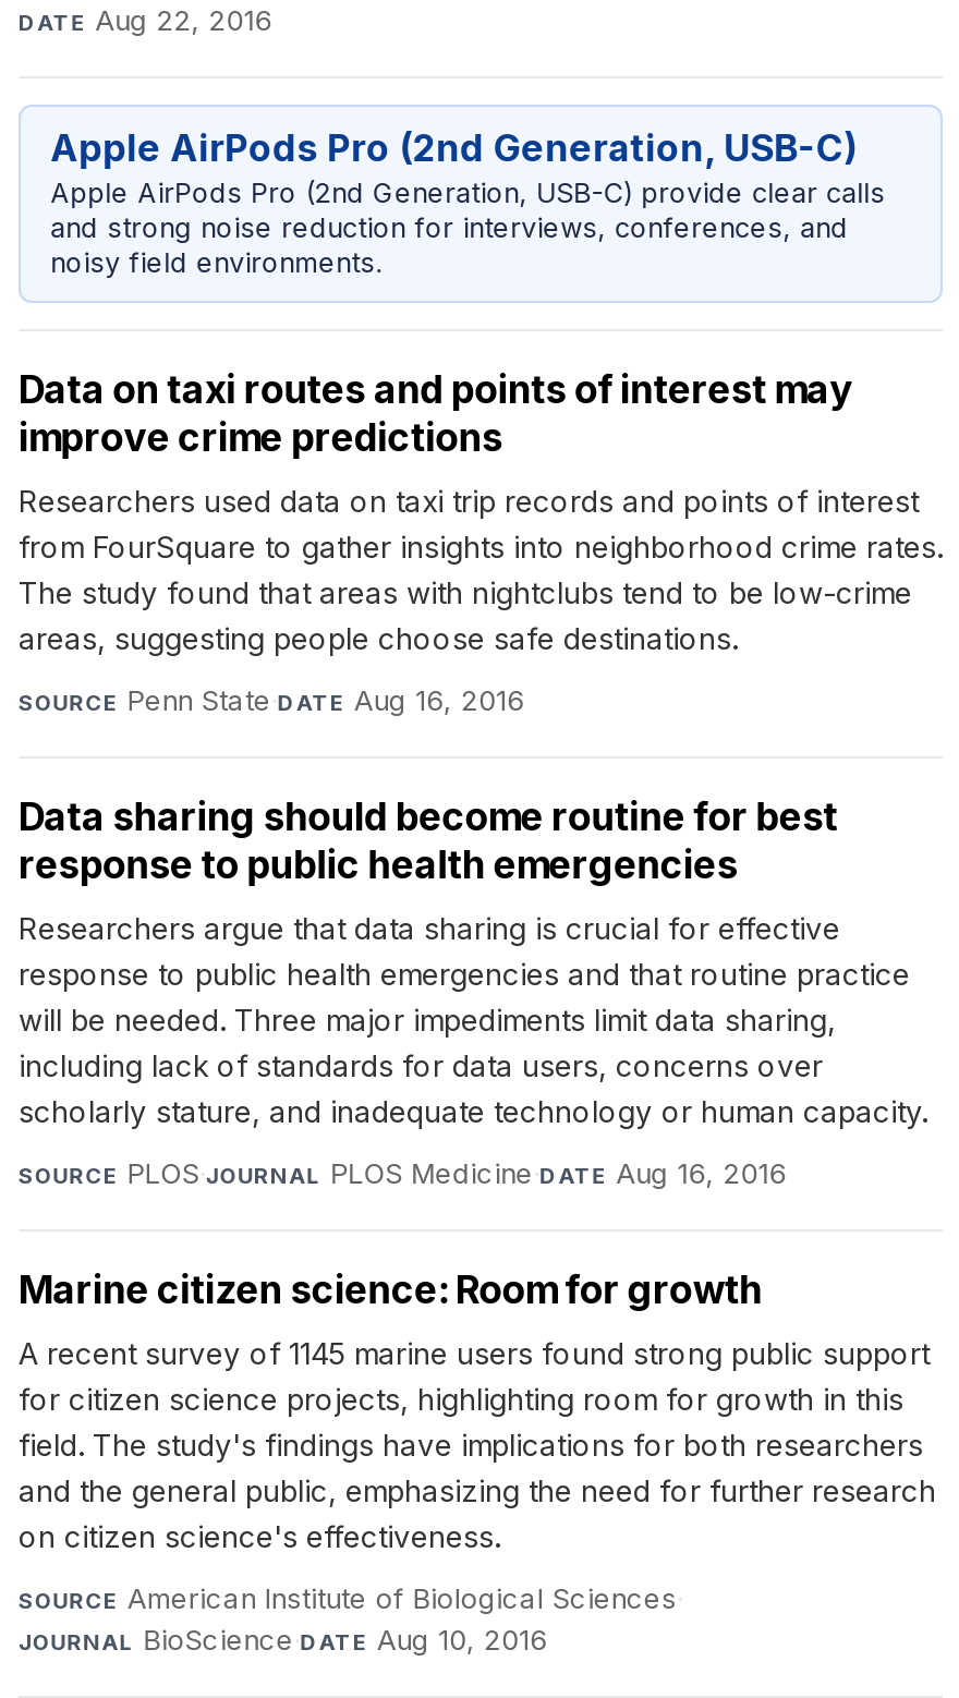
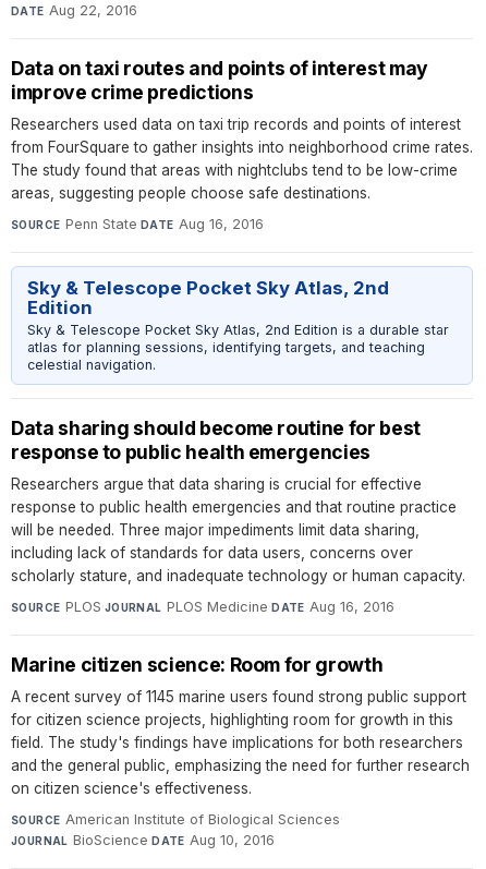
[50,127,885,278] Apple AirPods Pro (2nd Generation, USB-C) | Apple AirPods Pro (2nd Generation, USB-C) provide clear calls | and strong noise reduction for interviews, conferences, and | noisy field environments. -> none
moved [19,367,943,718] -> [11,57,473,233]: Data on taxi routes and points of interest may | improve crime predictions | Researchers used data on taxi trip records and points of interest | from FourSquare to gather insights into neighborhood crime rates. | The study found that areas with nightclubs tend to be low-crime | areas, suggesting people choose safe destinations. | SOURCE Penn State · DATE Aug 16, 2016
none -> [27,277,449,372] Sky & Telescope Pocket Sky Atlas, 2nd | Edition | Sky & Telescope Pocket Sky Atlas, 2nd Edition is a durable star | atlas for planning sessions, identifying targets, and teaching | celestial navigation.

